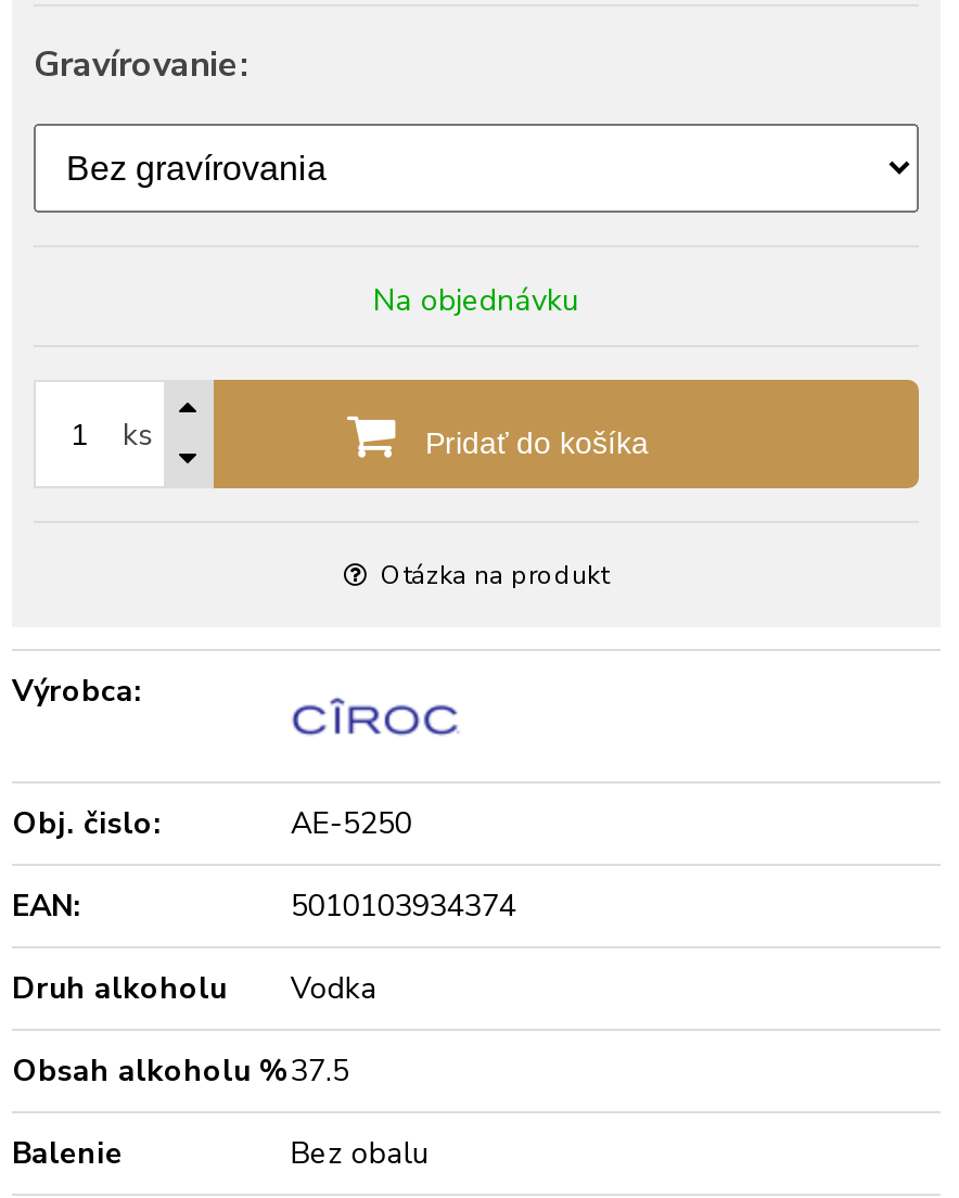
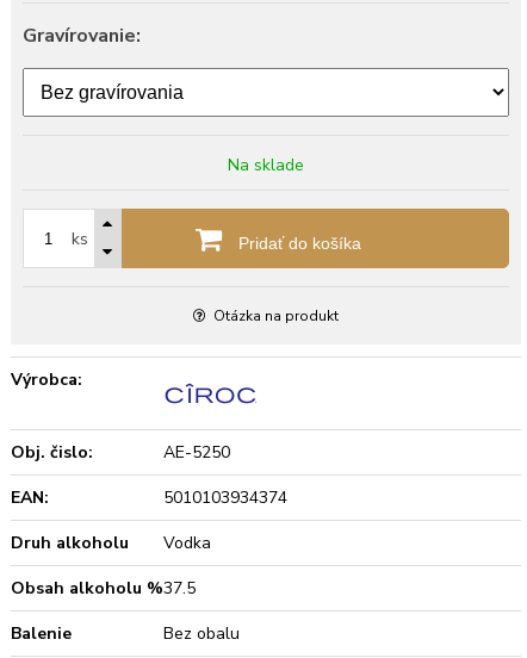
[373,280,579,321] Na objednávku -> [228,154,304,176] Na sklade

